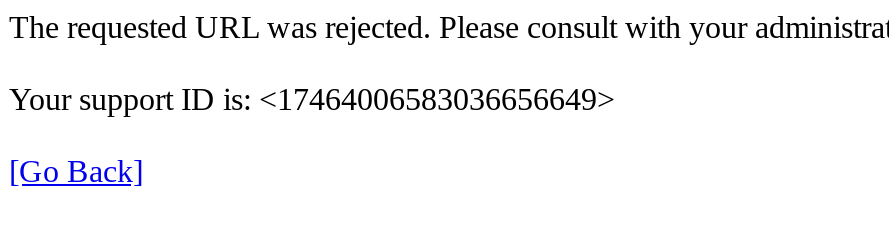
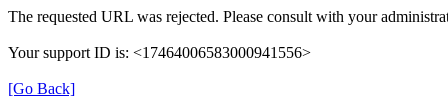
[9,82,615,116] Your support ID is: <17464006583036656649> -> [8,44,311,61] Your support ID is: <17464006583000941556>

